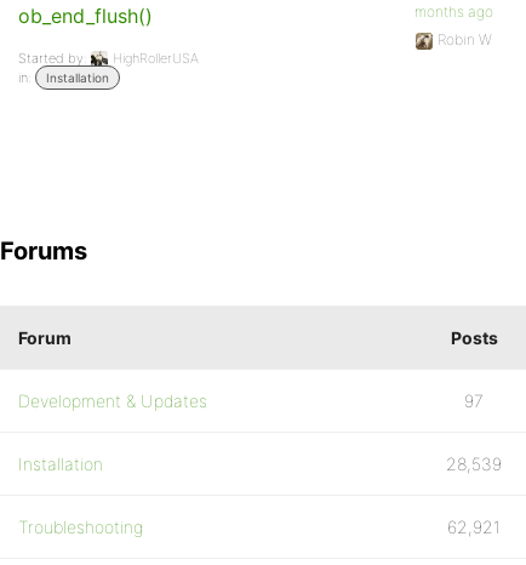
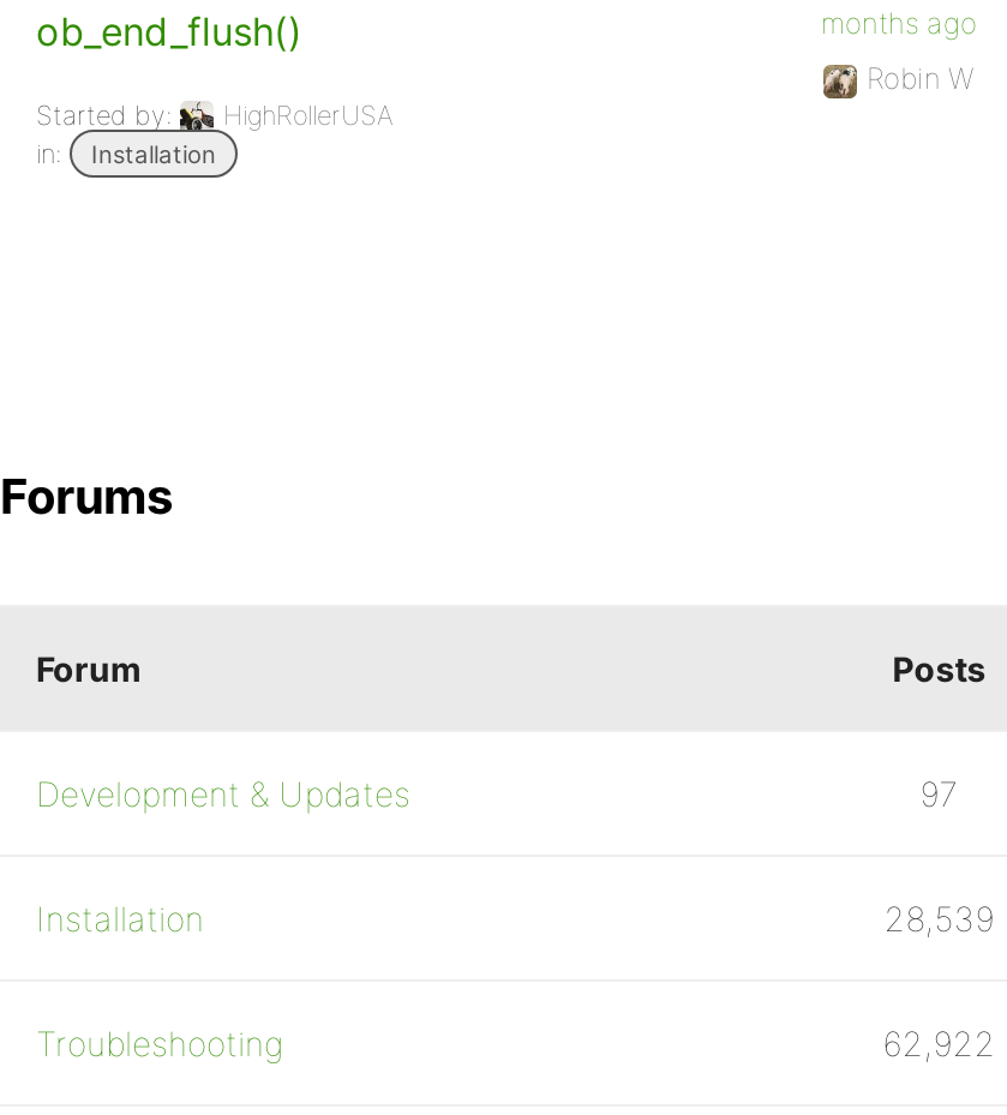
[447,517,501,537] 62,921 -> [883,1023,995,1063] 62,922

